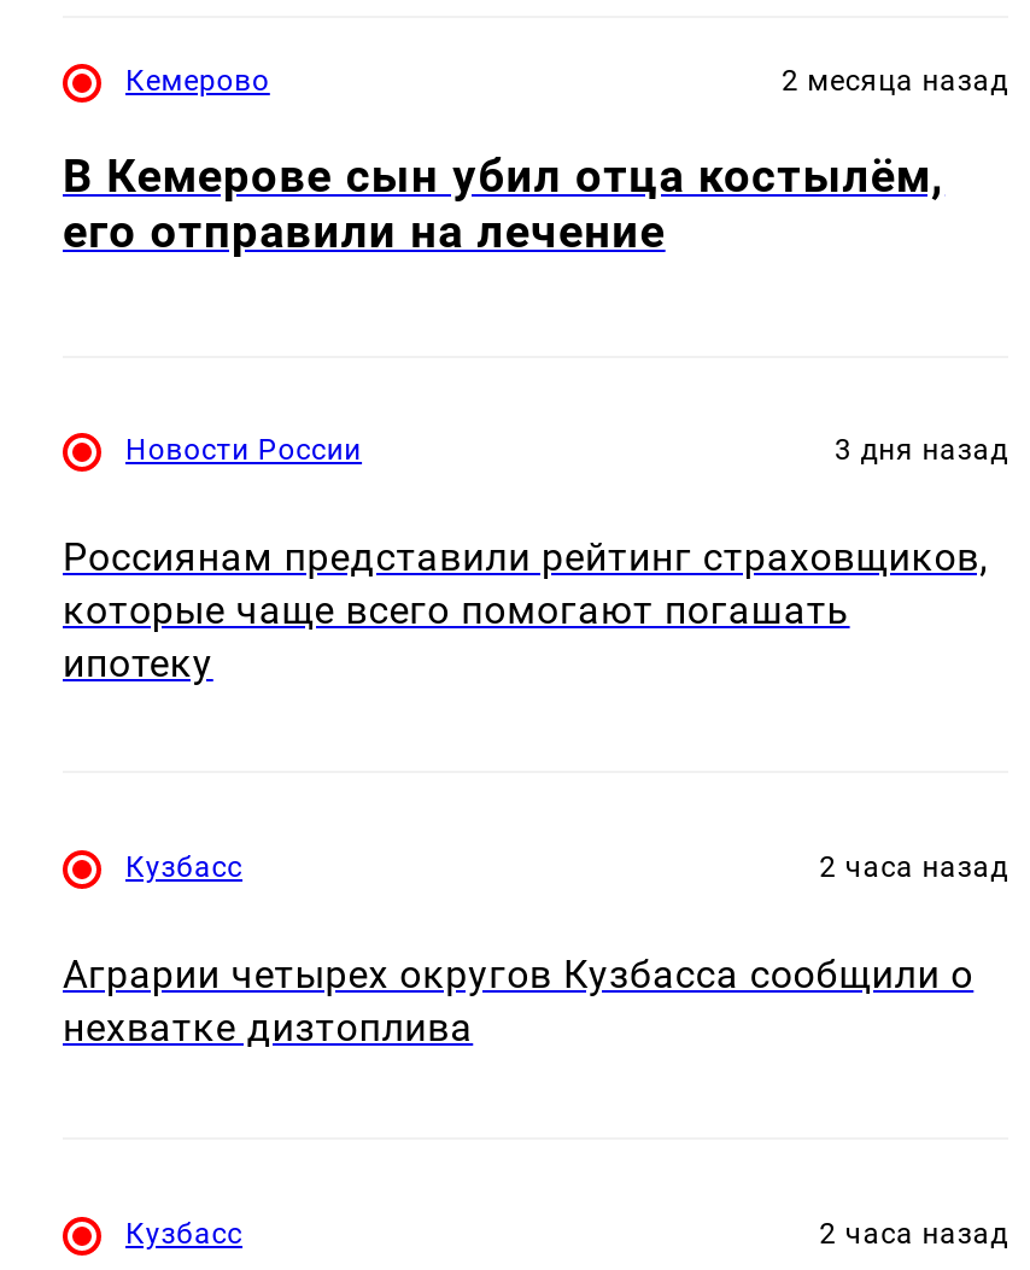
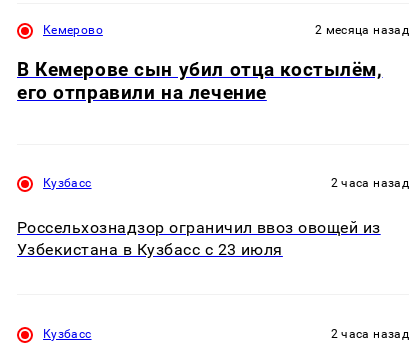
[63,432,1008,686] Новости России | 3 дня назад | Россиянам представили рейтинг страховщиков, | которые чаще всего помогают погашать | ипотеку -> none
[63,953,974,1051] Аграрии четырех округов Кузбасса сообщили о | нехватке дизтоплива -> [17,218,381,259] Россельхознадзор ограничил ввоз овощей из | Узбекистана в Кузбасс с 23 июля

